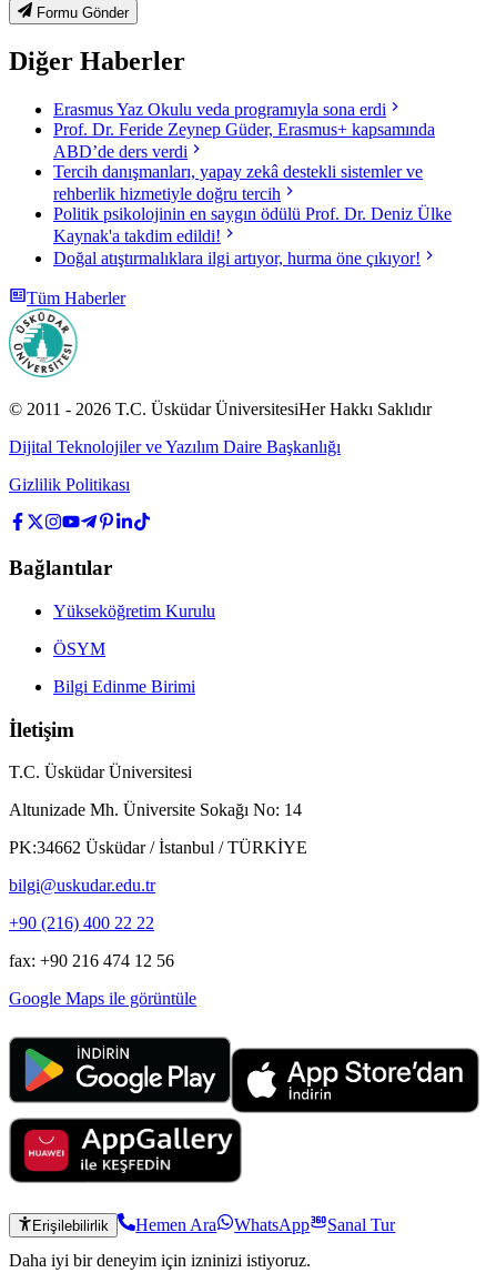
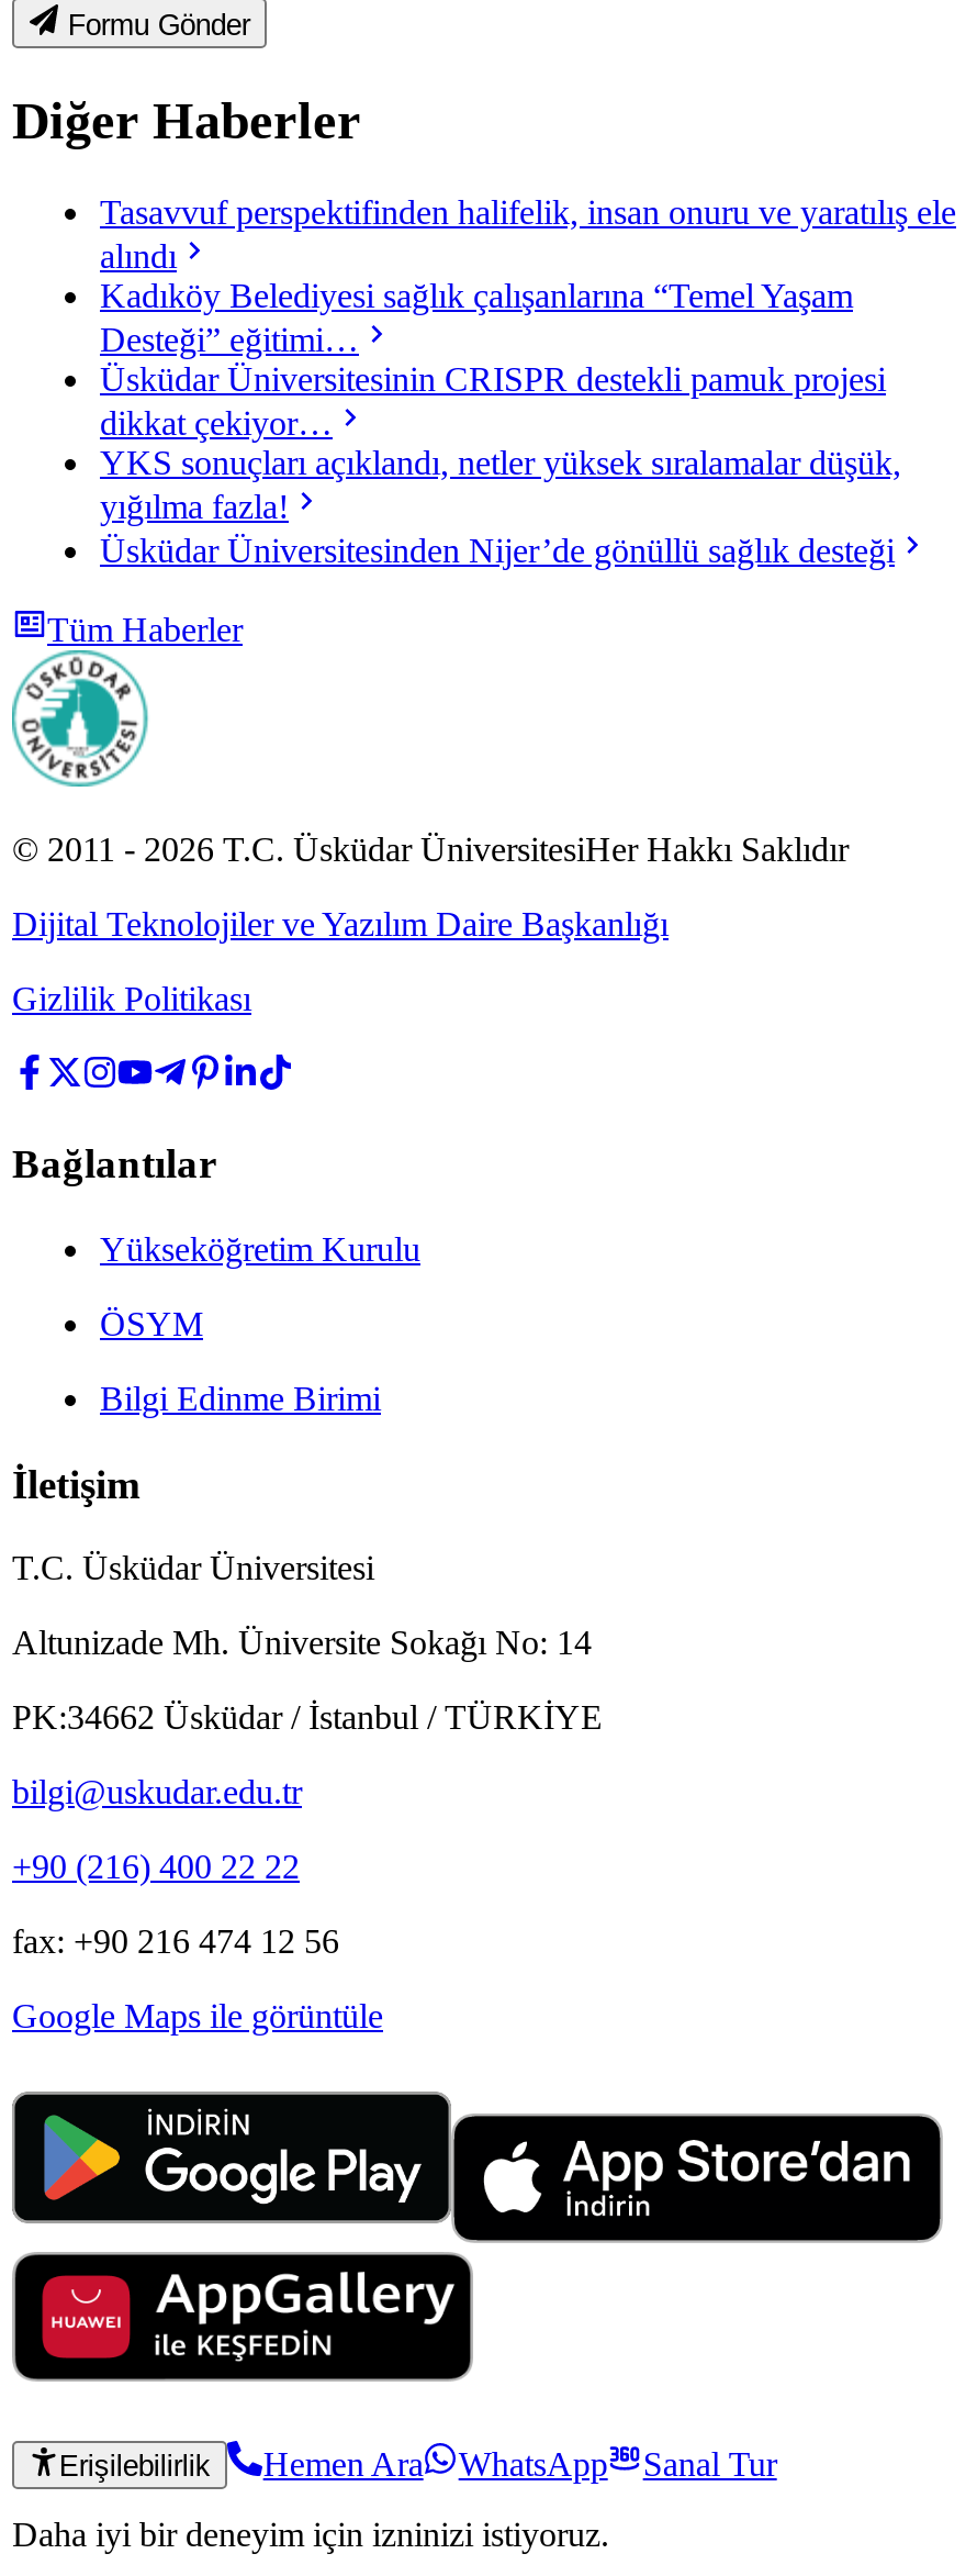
[53,100,452,268] Erasmus Yaz Okulu veda programıyla sona erdi | Prof. Dr. Feride Zeynep Güder, Erasmus+ kapsamında | ABD’de ders verdi | Tercih danışmanları, yapay zekâ destekli sistemler ve | rehberlik hizmetiyle doğru tercih | Politik psikolojinin en saygın ödülü Prof. Dr. Deniz Ülke | Kaynak'a takdim edildi! | Doğal atıştırmalıklara ilgi artıyor, hurma öne çıkıyor! -> [100,194,956,570] Tasavvuf perspektifinden halifelik, insan onuru ve yaratılış ele | alındı | Kadıköy Belediyesi sağlık çalışanlarına “Temel Yaşam | Desteği” eğitimi… | Üsküdar Üniversitesinin CRISPR destekli pamuk projesi | dikkat çekiyor… | YKS sonuçları açıklandı, netler yüksek sıralamalar düşük, | yığılma fazla! | Üsküdar Üniversitesinden Nijer’de gönüllü sağlık desteği

